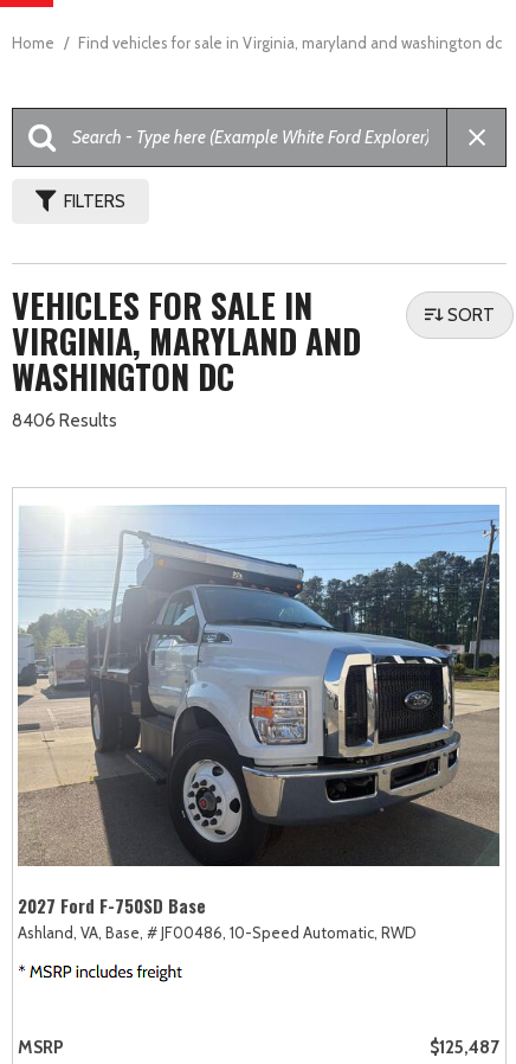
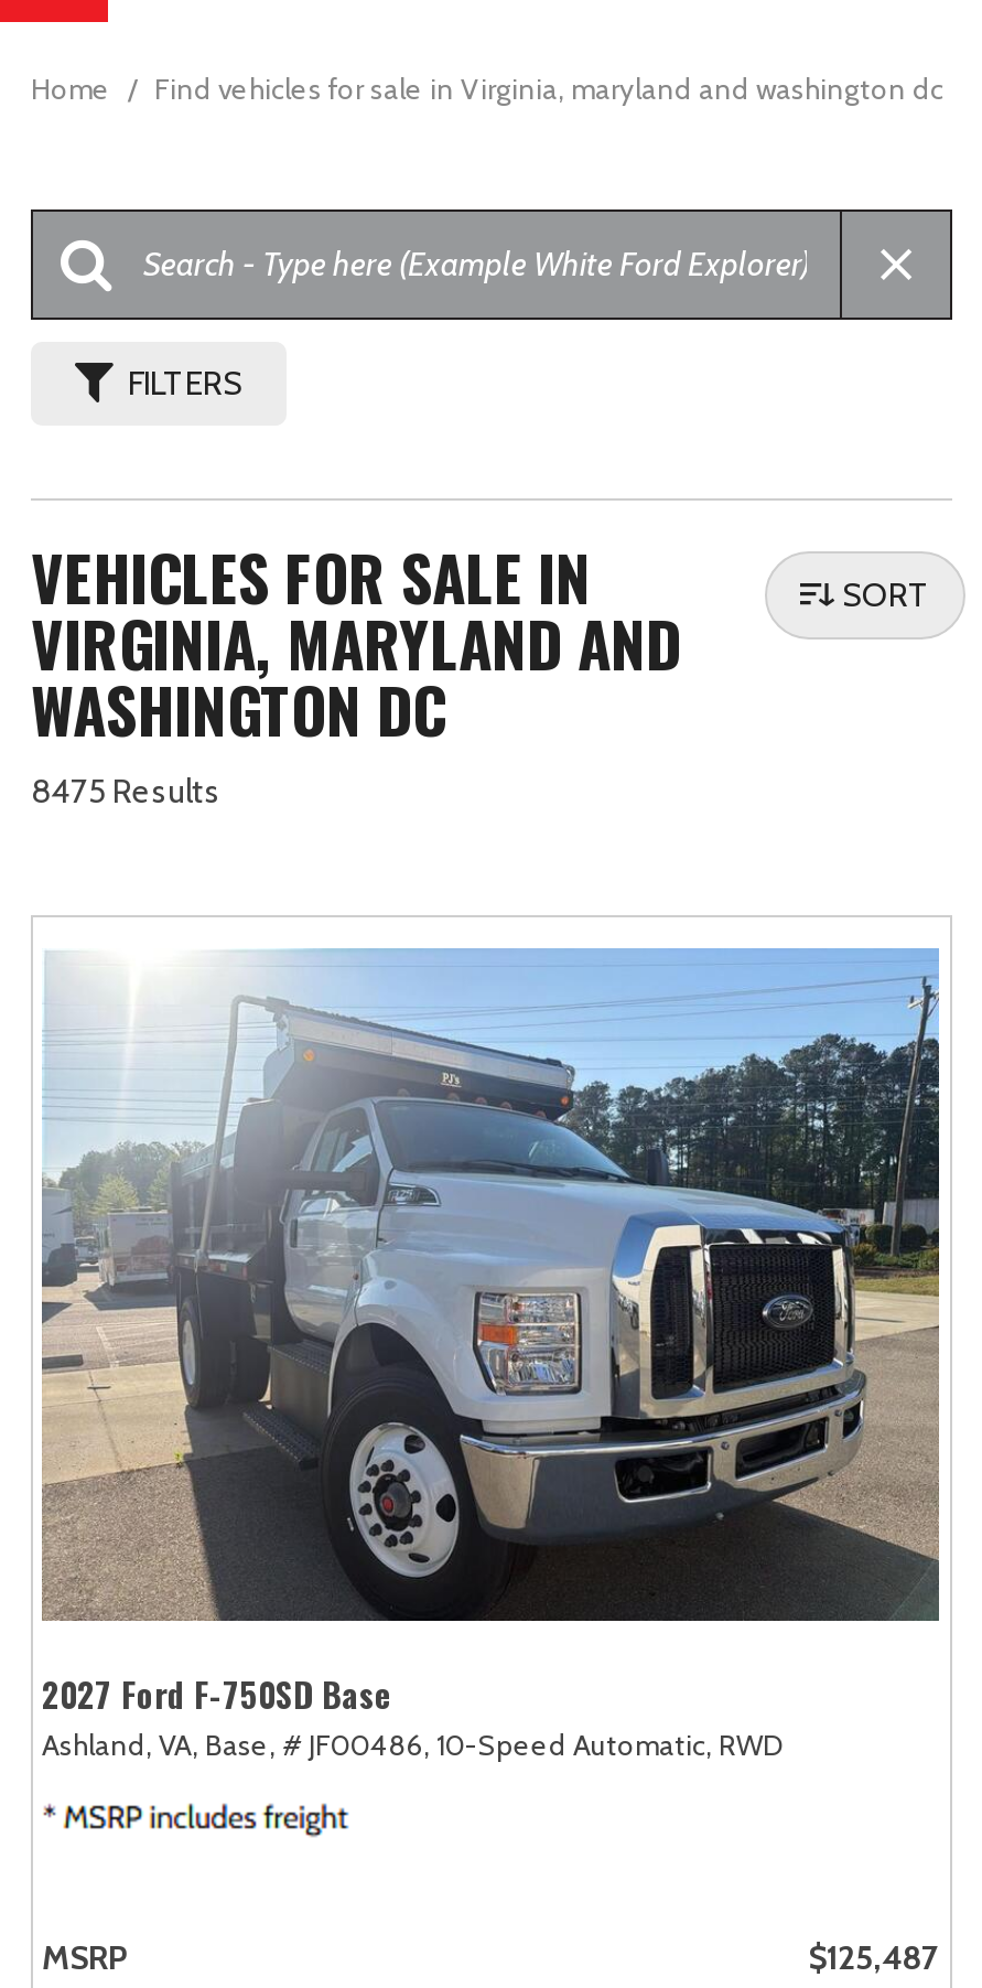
[12,410,117,431] 8406 Results -> [31,772,220,812] 8475 Results

